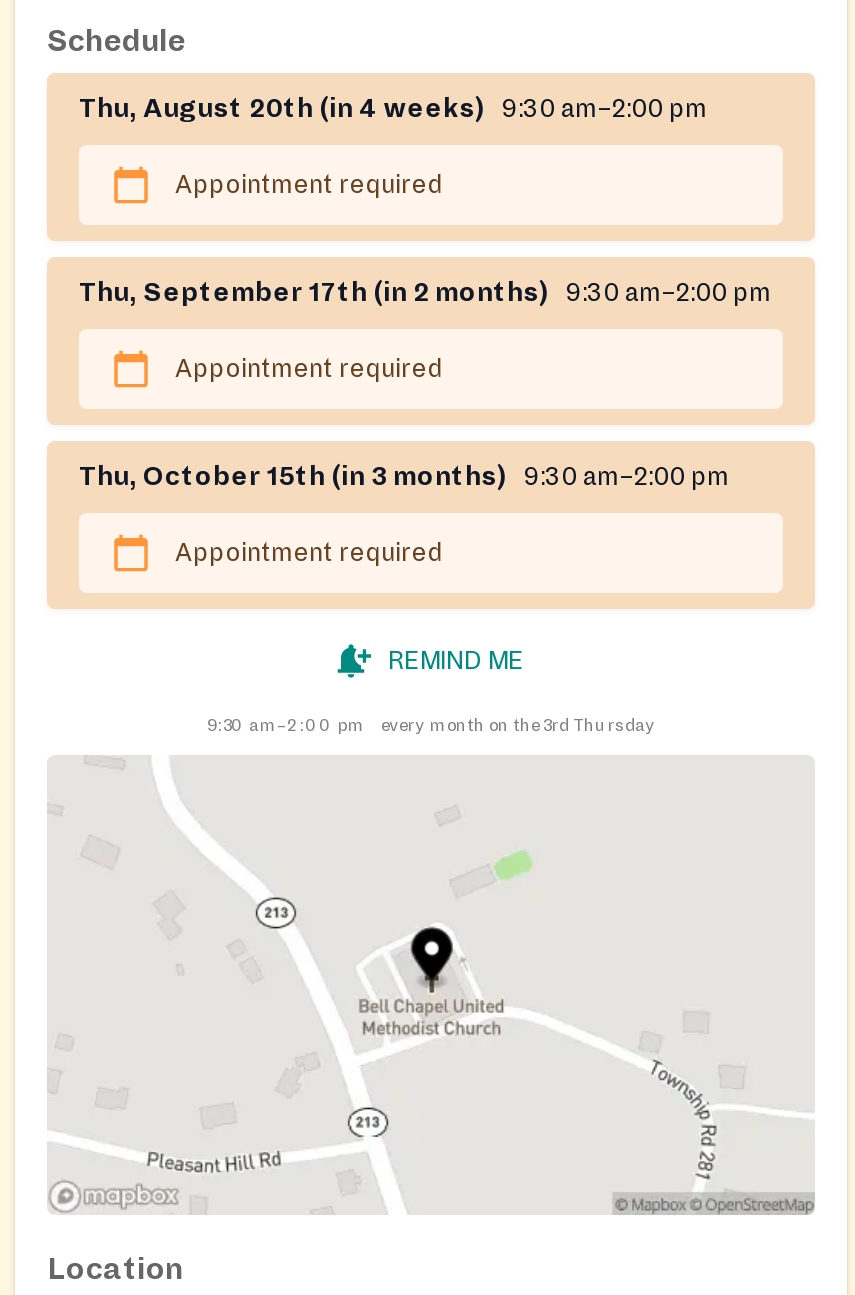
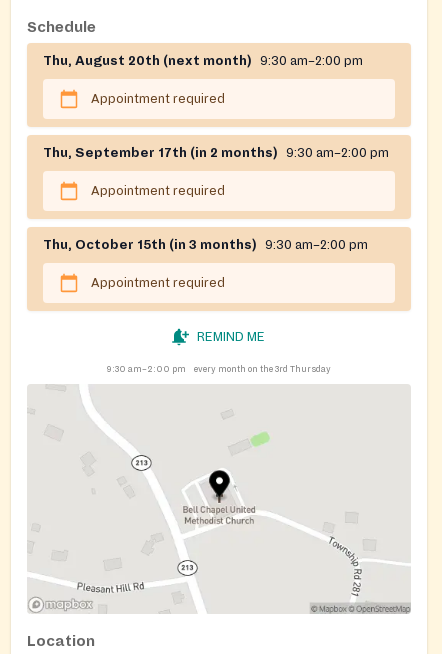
[79,94,707,122] Thu, August 20th (in 4 weeks) 9:30 am–2:00 pm -> [43,53,363,67] Thu, August 20th (next month) 9:30 am–2:00 pm

